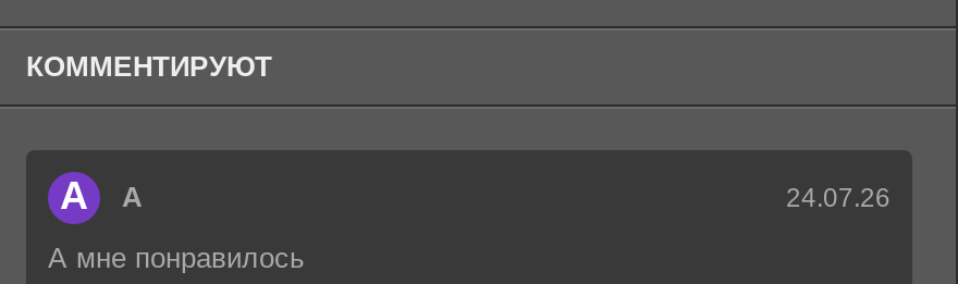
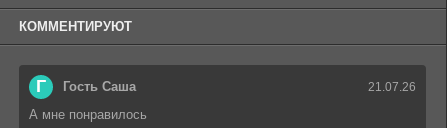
[60,175,891,219] А | А | 24.07.26 -> [36,76,416,96] Г | Гость Саша | 21.07.26

